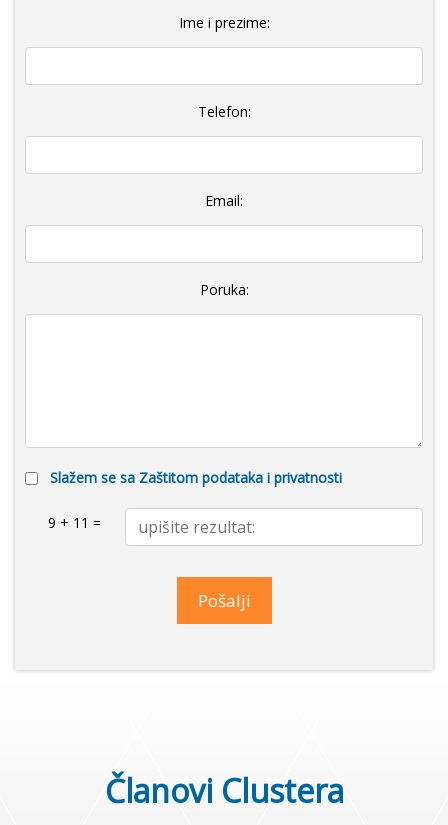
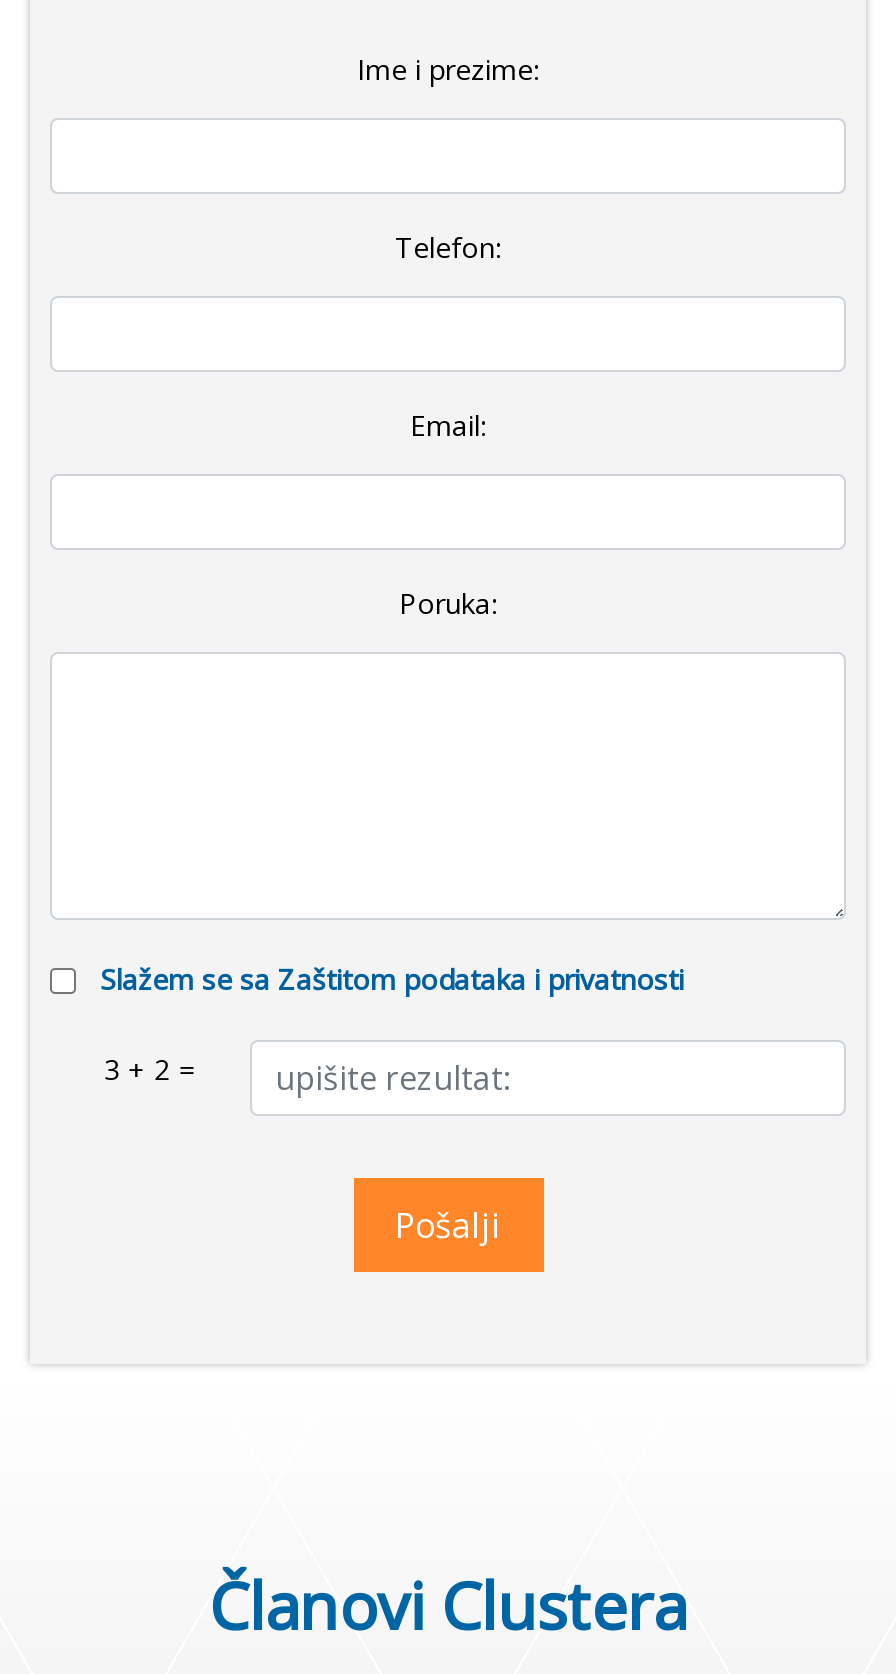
[48,513,101,532] 9 + 11 = -> [104,1051,194,1089] 3 + 2 =

